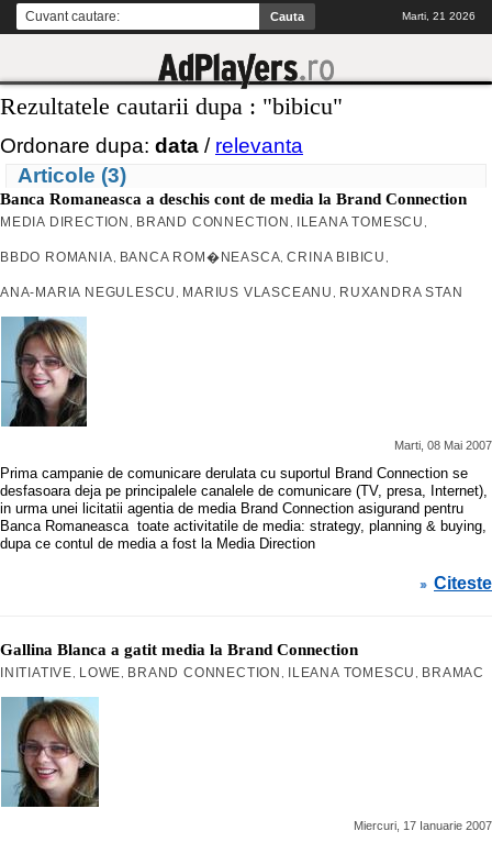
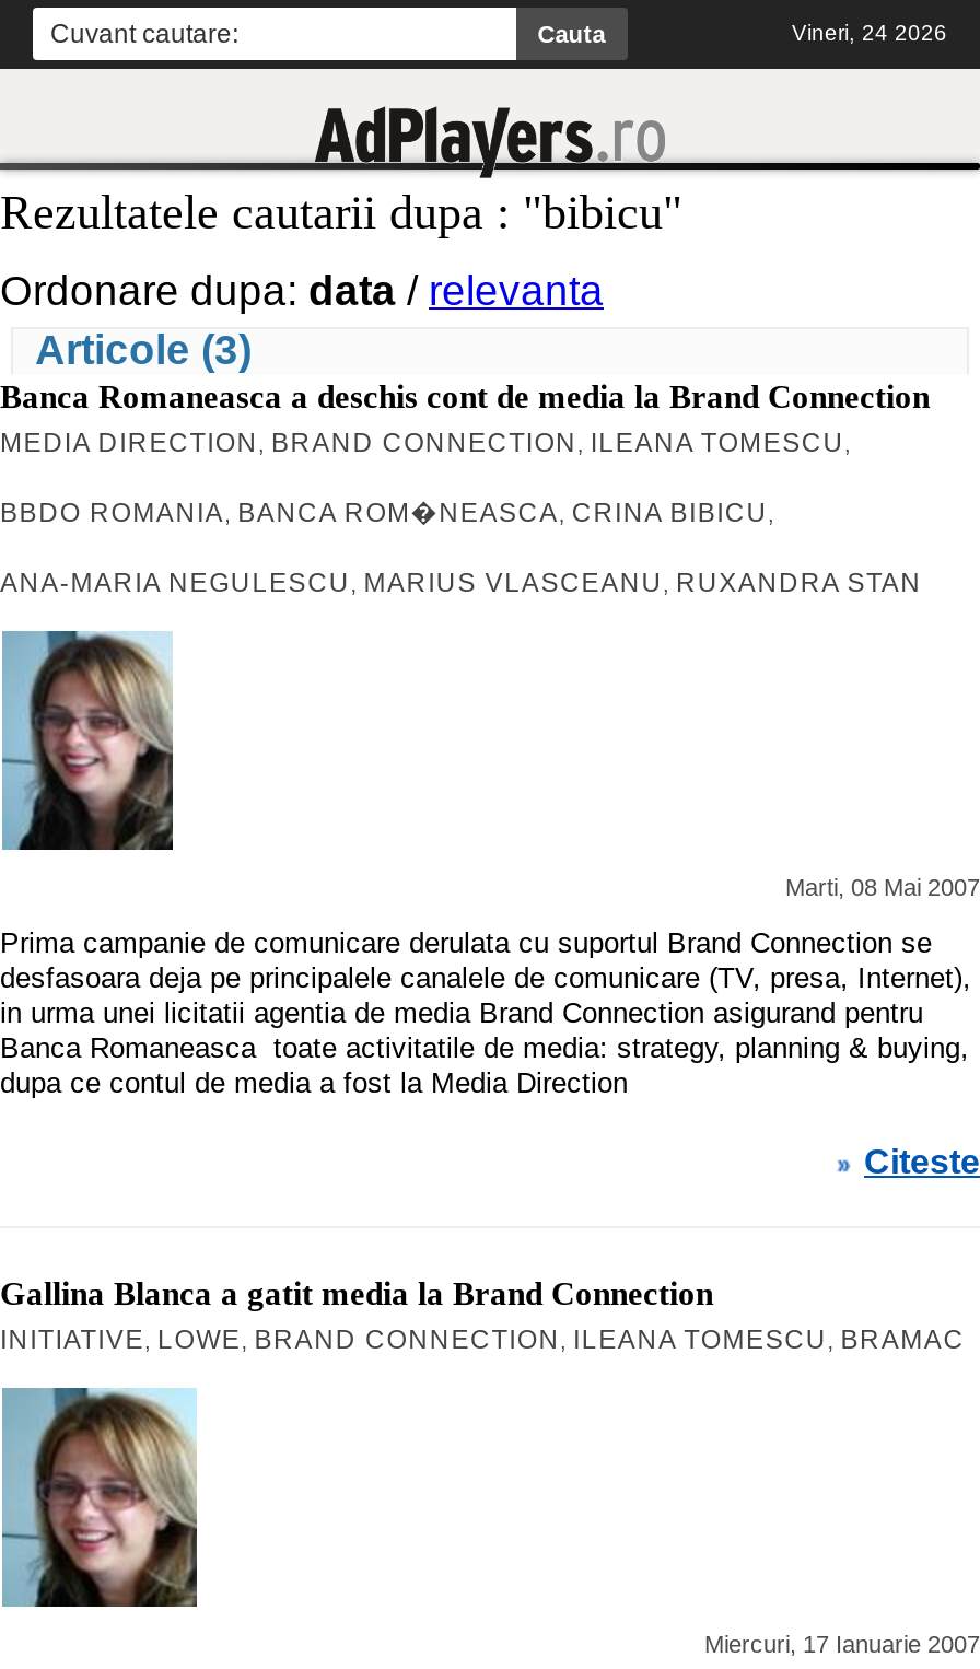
[402,10,476,22] Marti, 21 2026 -> [792,21,947,45] Vineri, 24 2026

